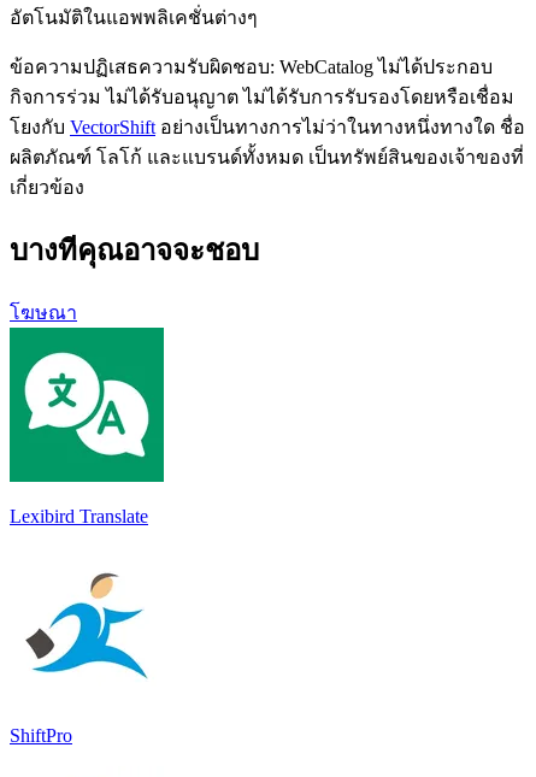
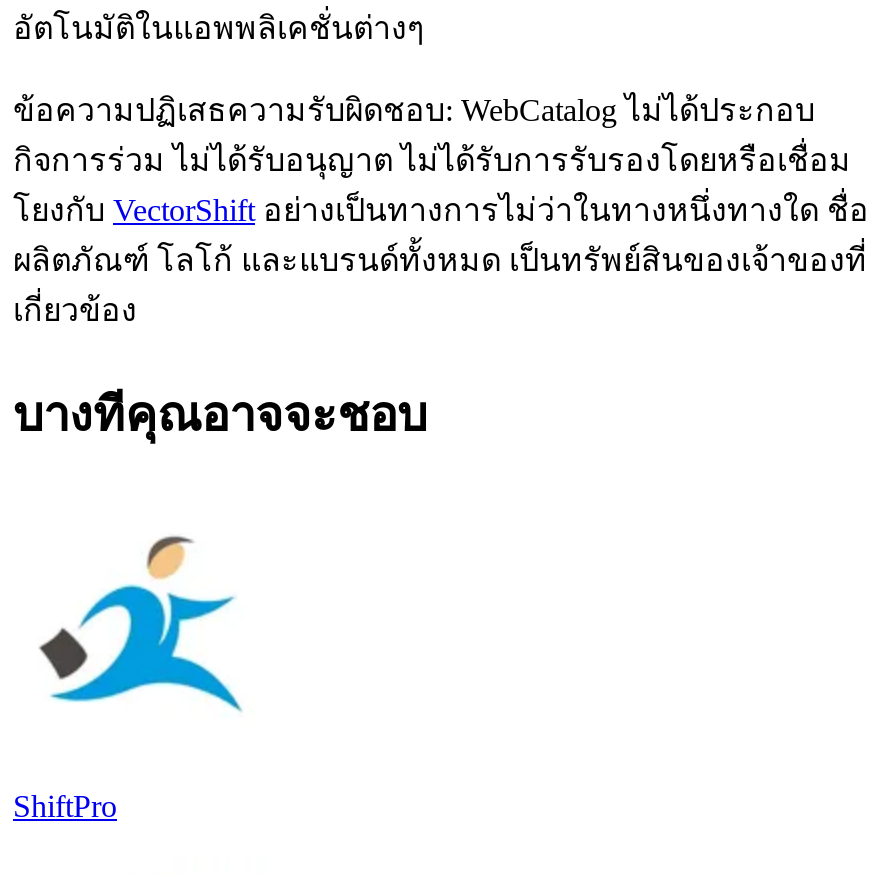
[10,302,77,322] โฆษณา -> none
[8,326,165,526] [image] | Lexibird Translate -> none

